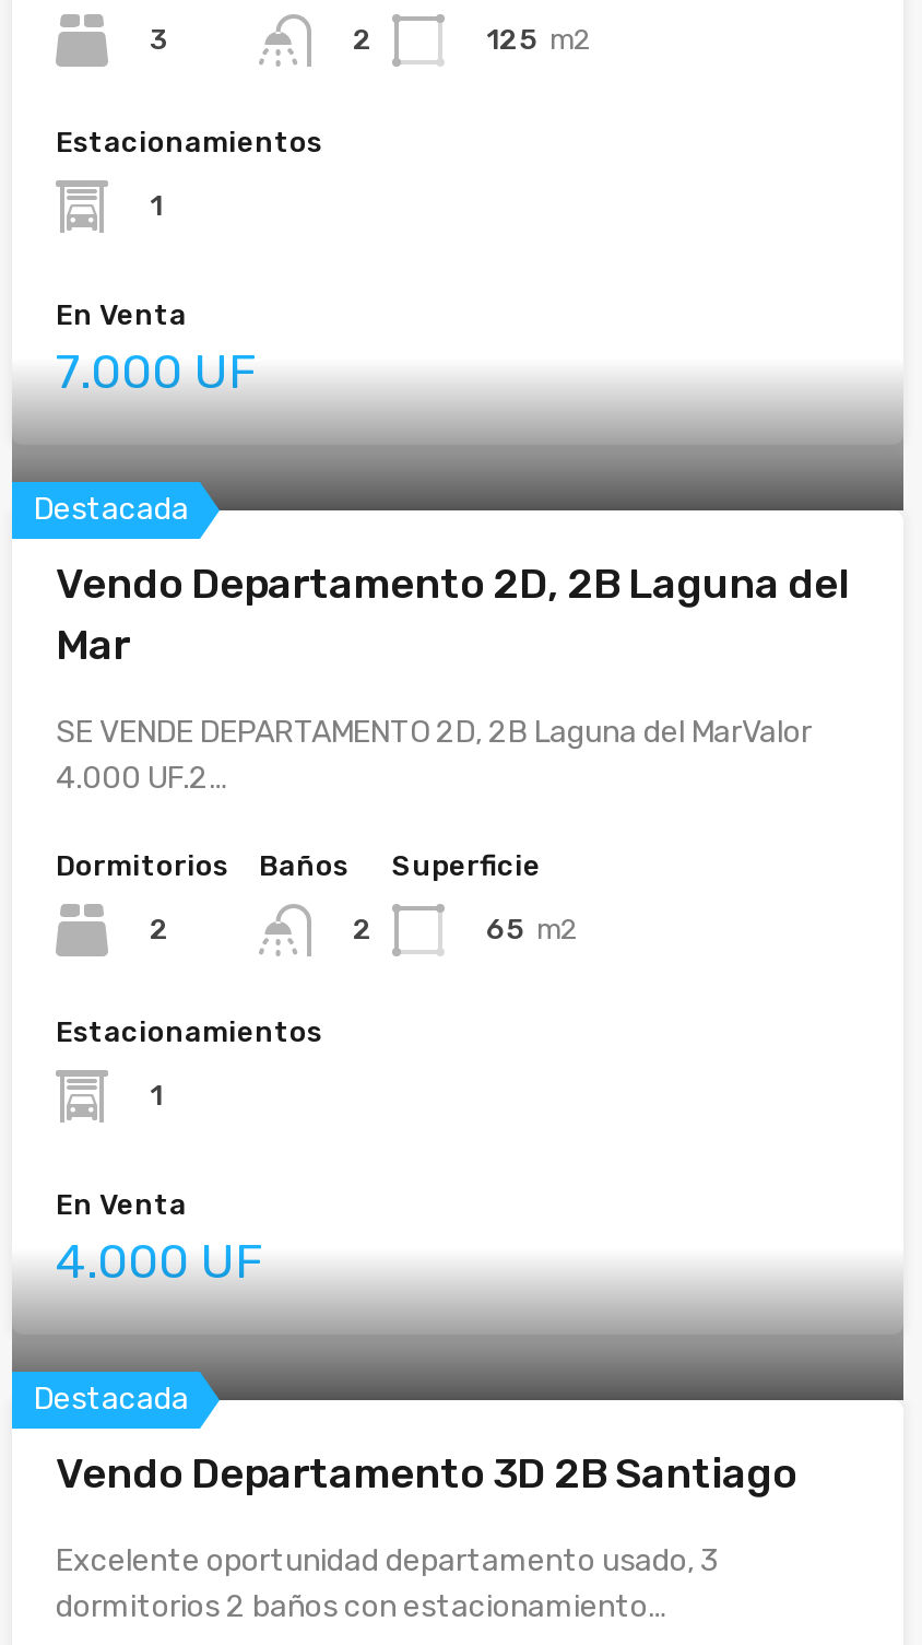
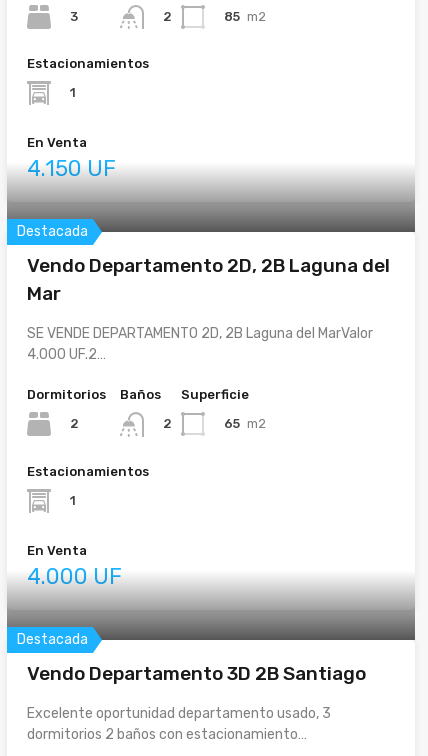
[486,22,591,54] 125 m2 -> [224,9,266,24] 85 m2
[56,342,257,401] 7.000 UF -> [27,155,116,182] 4.150 UF

